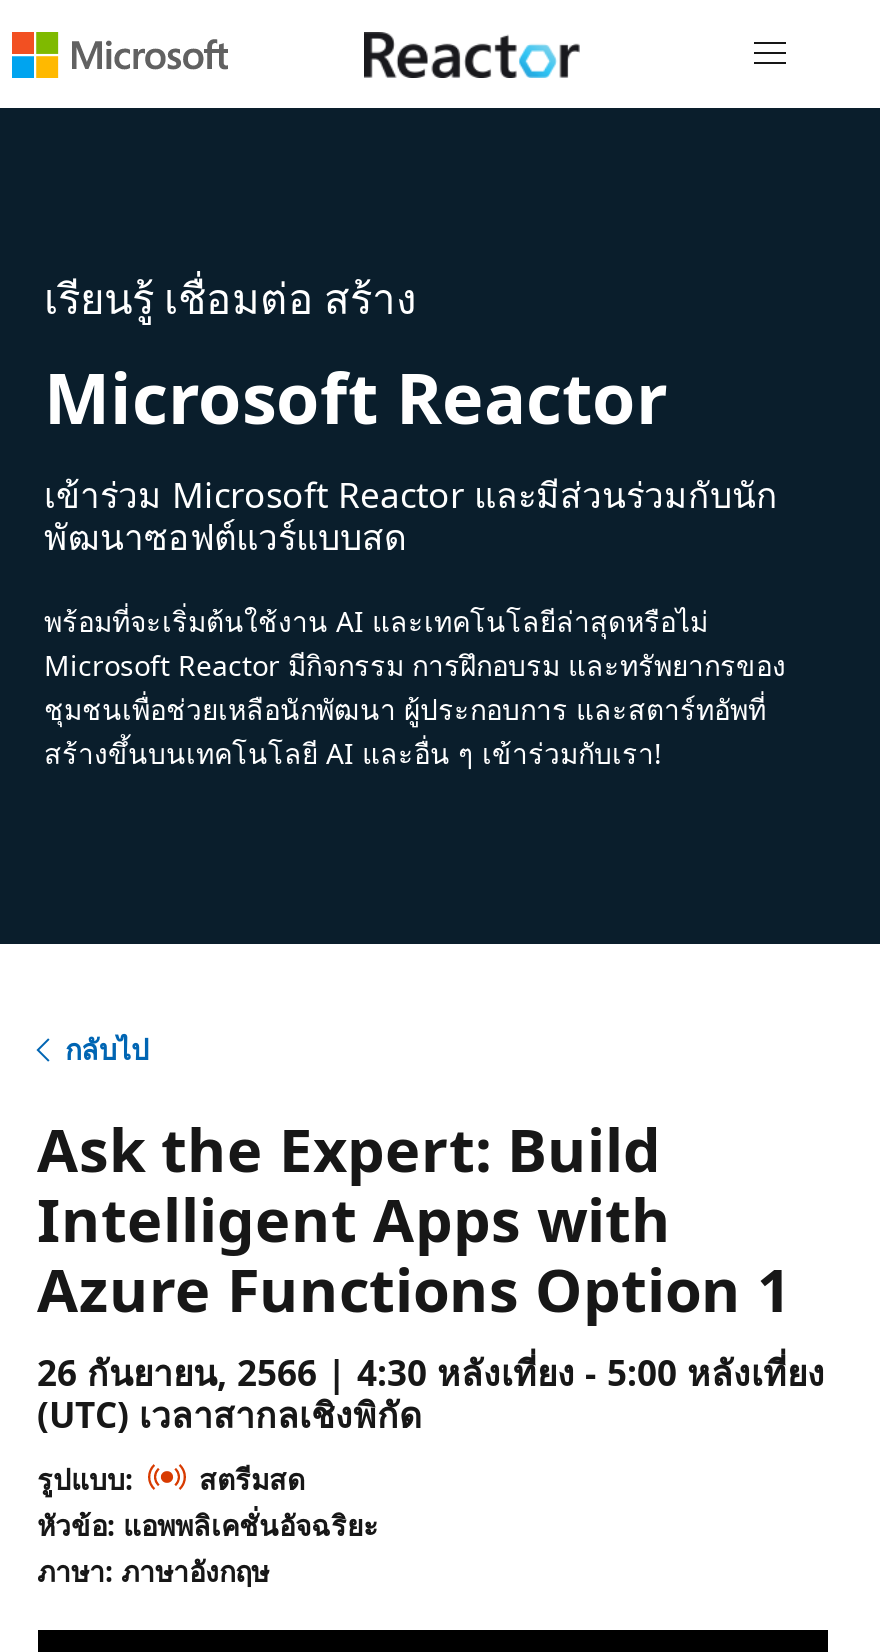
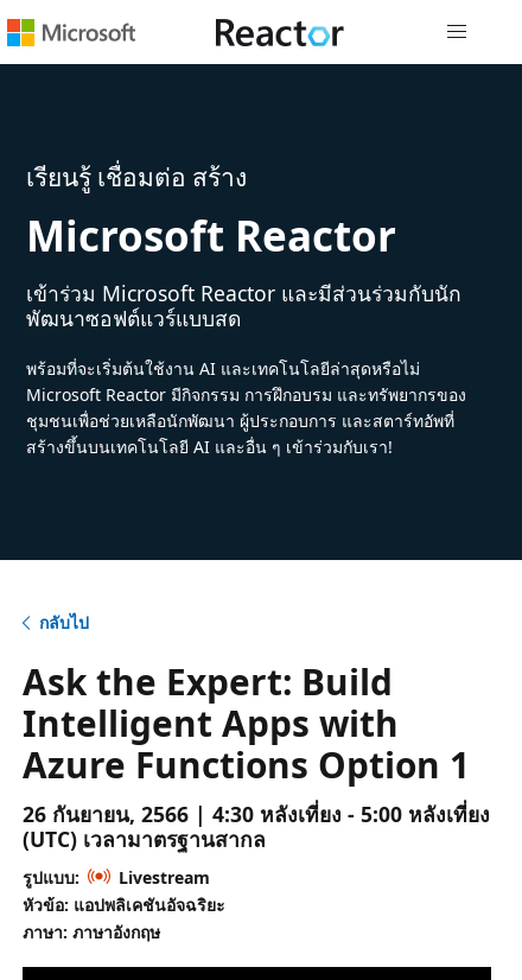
[37,1390,421,1438] (UTC) เวลาสากลเชิงพิกัด -> [22,825,265,853] (UTC) เวลามาตรฐานสากล
[37,1460,379,1544] สตรีมสด | หัวข้อ: แอพพลิเคชั่นอัจฉริยะ -> [22,866,225,916] Livestream | หัวข้อ: แอปพลิเคชันอัจฉริยะ

